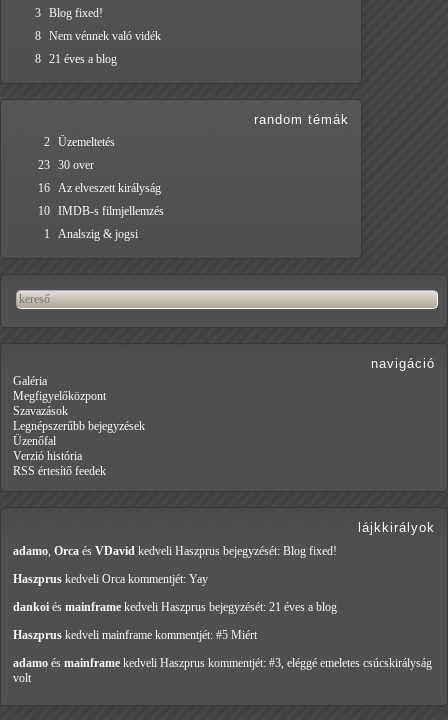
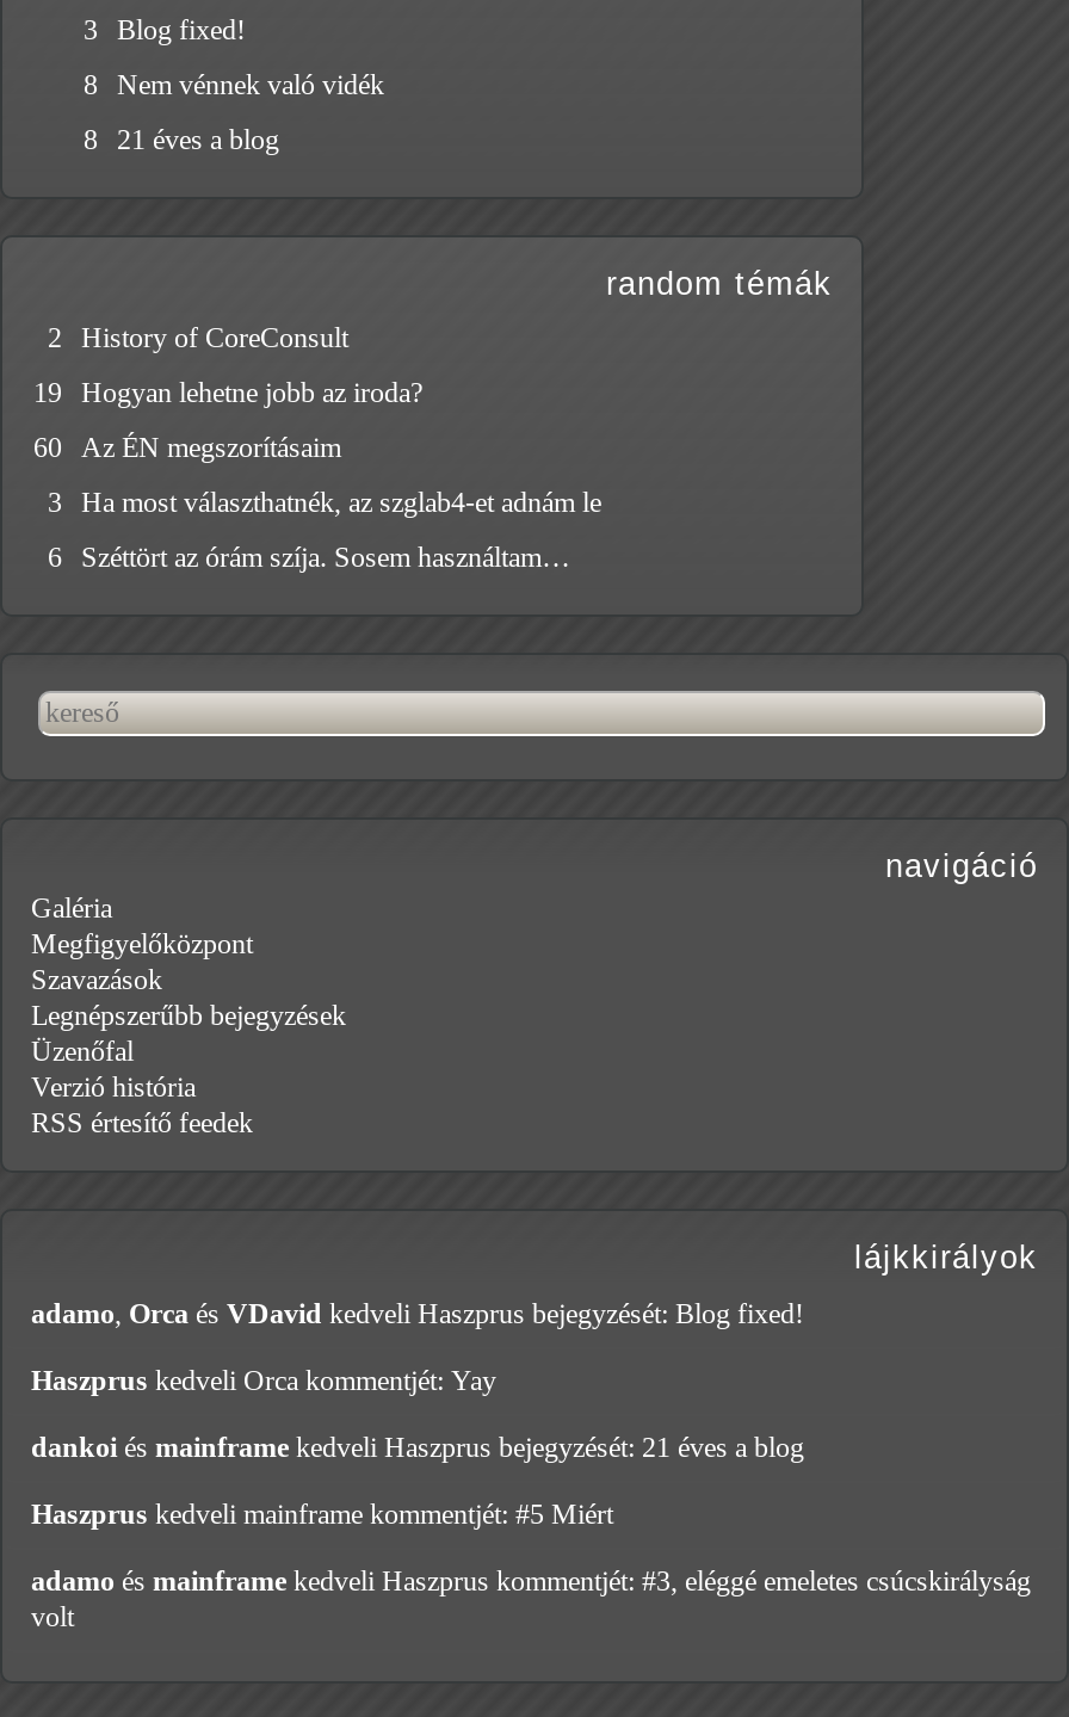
[44,135,115,149] 2 Üzemeltetés -> [48,321,348,355] 2 History of CoreConsult
[38,158,94,172] 23 30 over -> [33,376,422,410] 19 Hogyan lehetne jobb az iroda?
[38,181,161,195] 16 Az elveszett királyság -> [33,431,341,464] 60 Az ÉN megszorításaim
[38,204,164,218] 10 IMDB-s filmjellemzés -> [48,486,601,519] 3 Ha most választhatnék, az szglab4-et adnám le
[44,227,138,241] 1 Analszig & jogsi -> [48,541,570,574] 6 Széttört az órám szíja. Sosem használtam…

